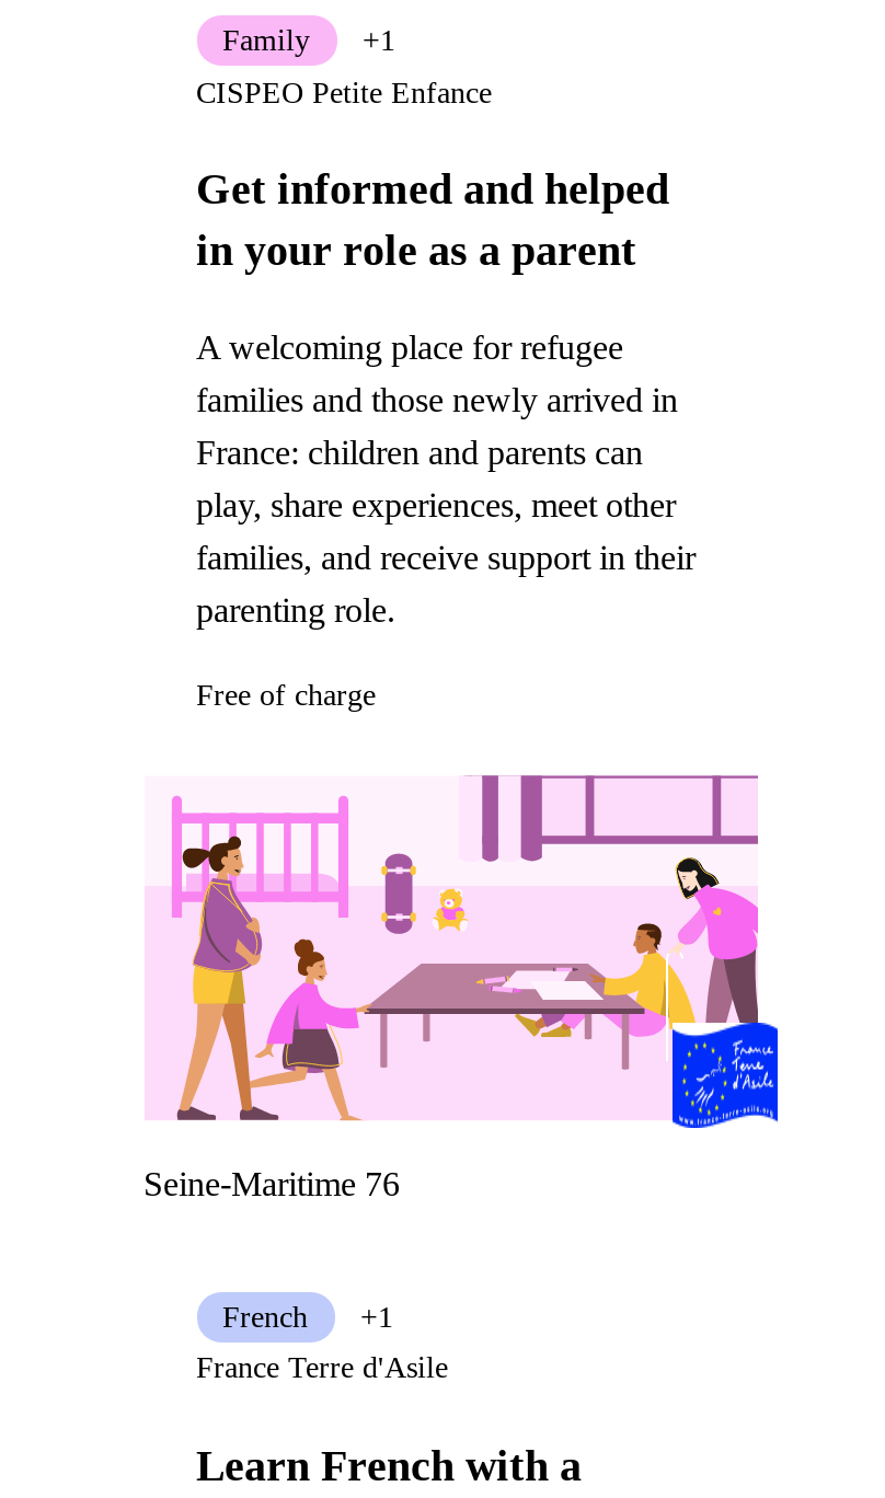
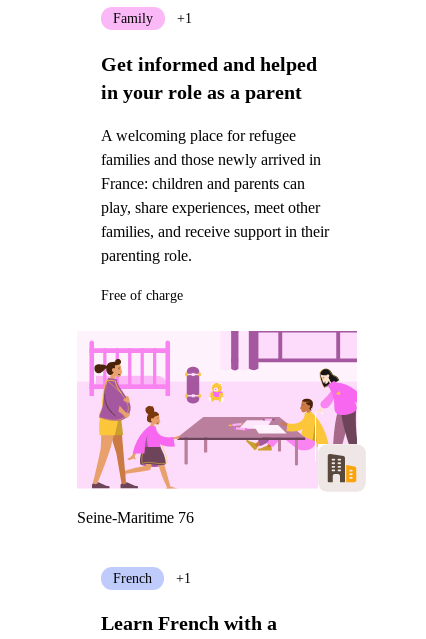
[196,76,492,109] CISPEO Petite Enfance -> none
[670,1022,780,1131] [image] -> [318,443,366,493] [image]
[196,1351,448,1384] France Terre d'Asile -> none

